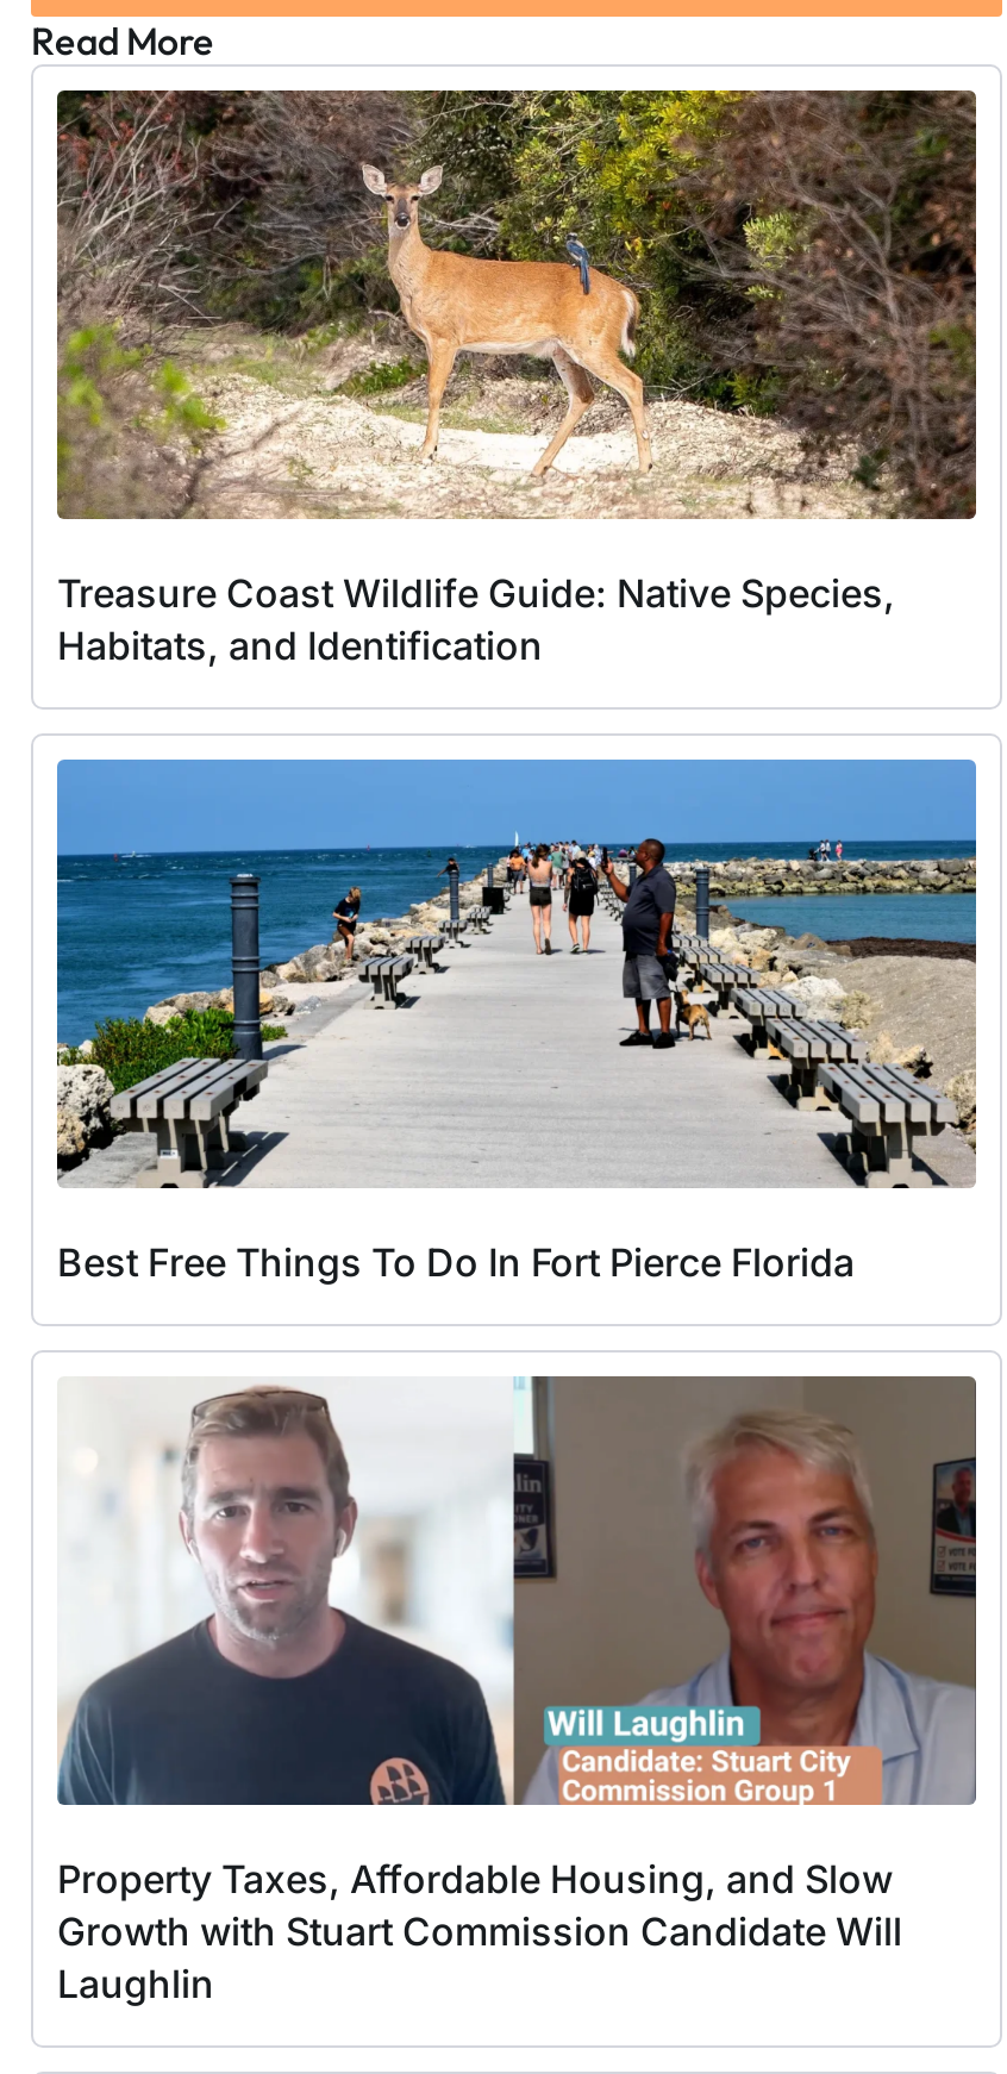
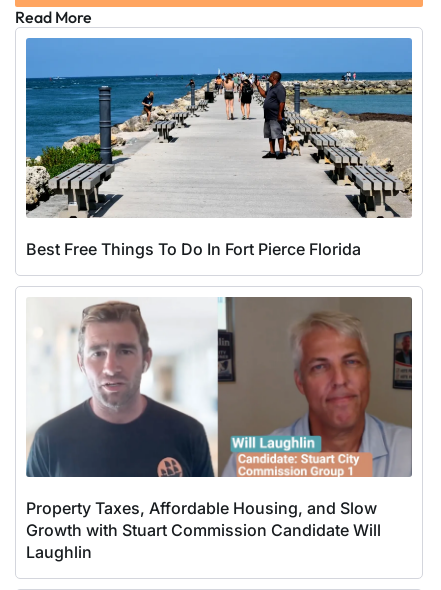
[55,88,978,668] [image] | Treasure Coast Wildlife Guide: Native Species, | Habitats, and Identification -> none

